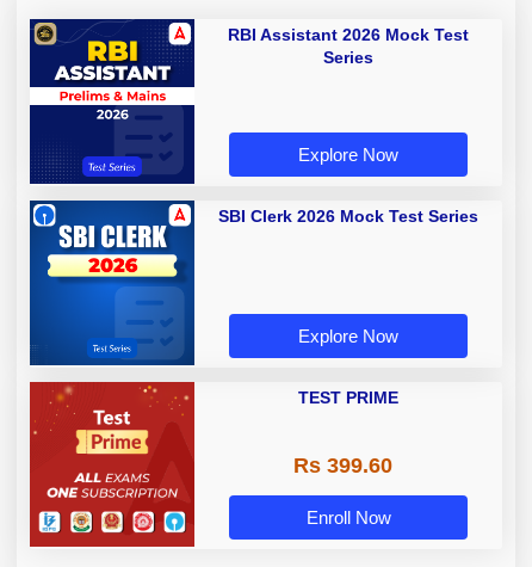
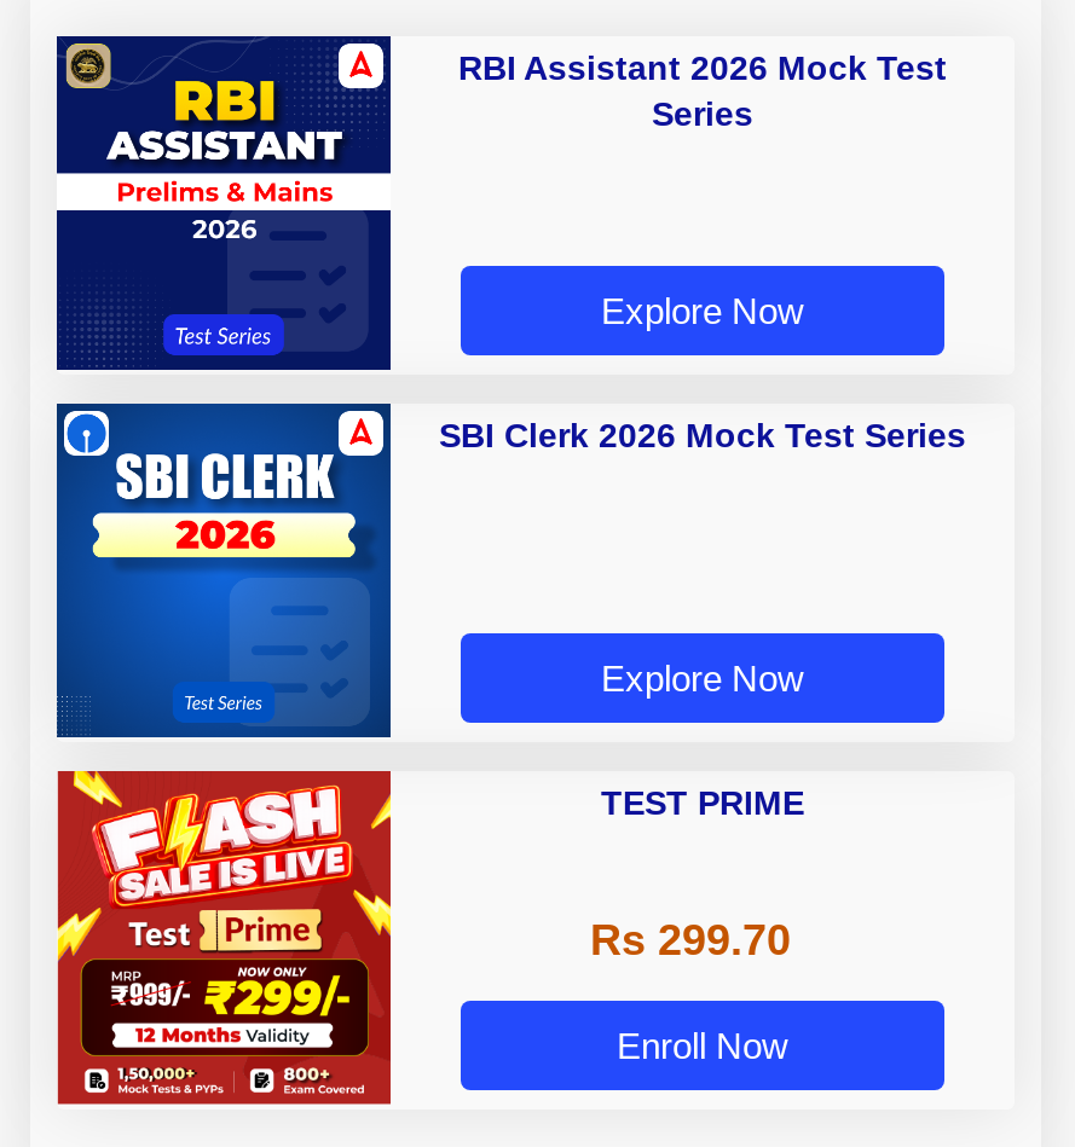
[29,381,196,541] [image] -> [54,769,393,1097] [image]
[293,453,392,477] Rs 399.60 -> [590,915,791,963] Rs 299.70

